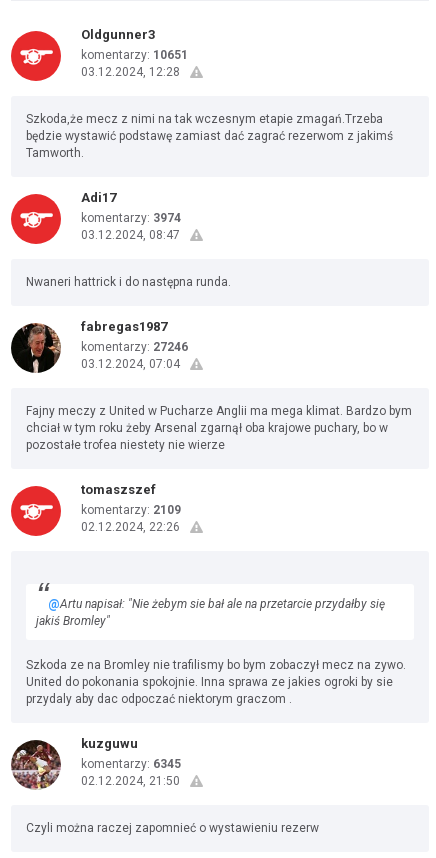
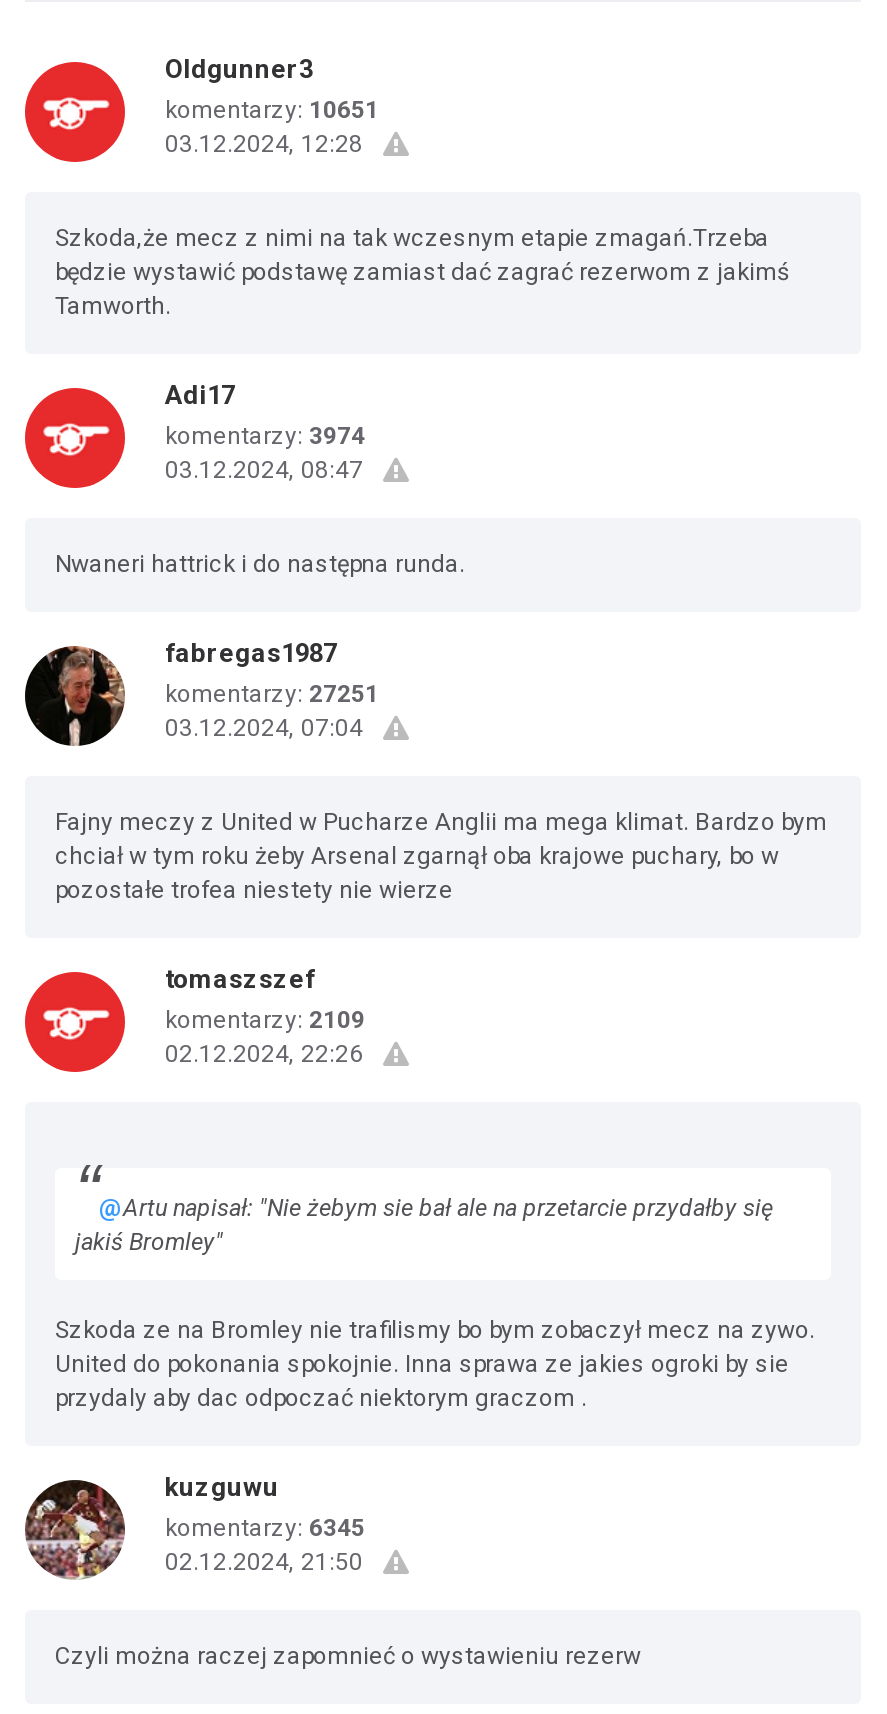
[81,340,188,354] komentarzy: 27246 -> [165,680,379,708] komentarzy: 27251

